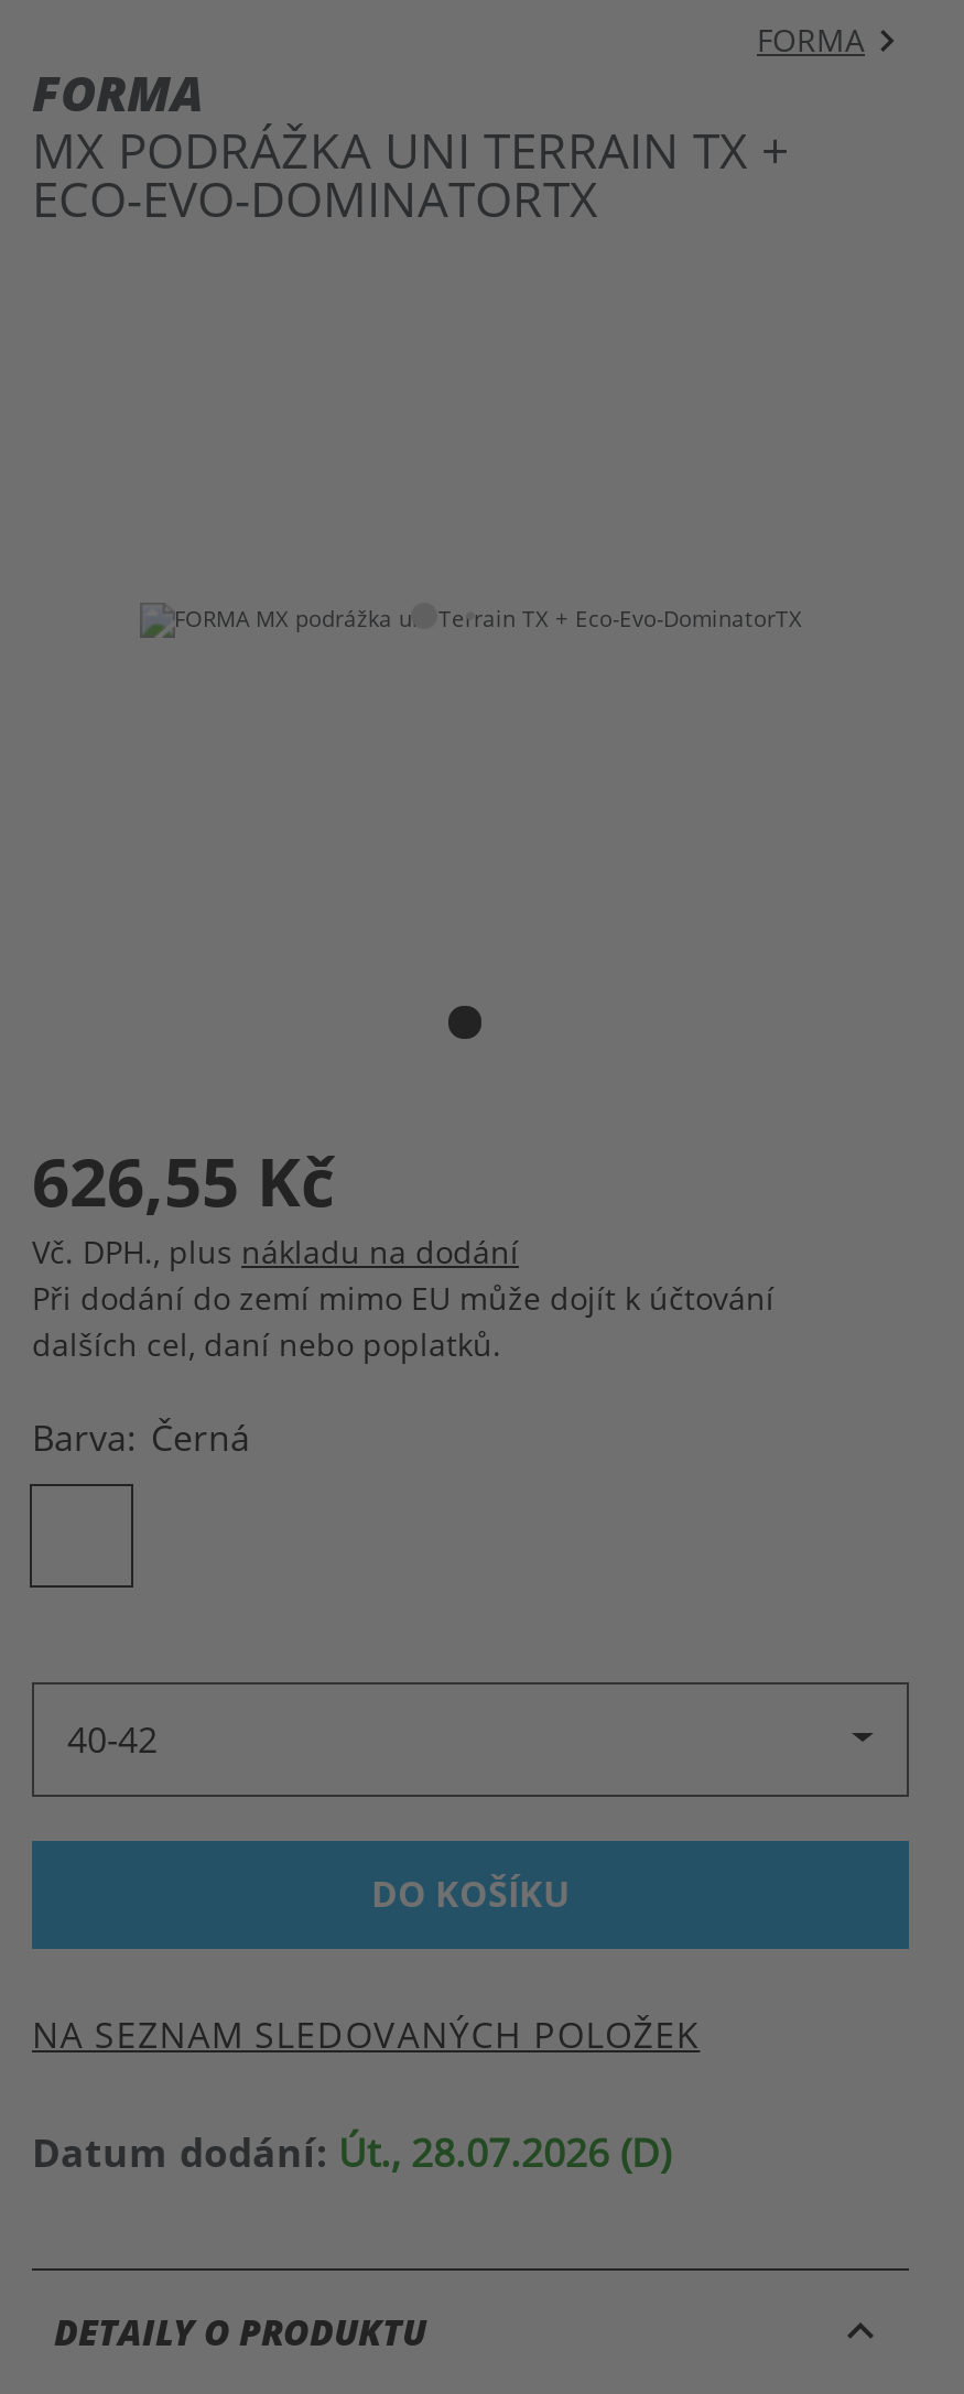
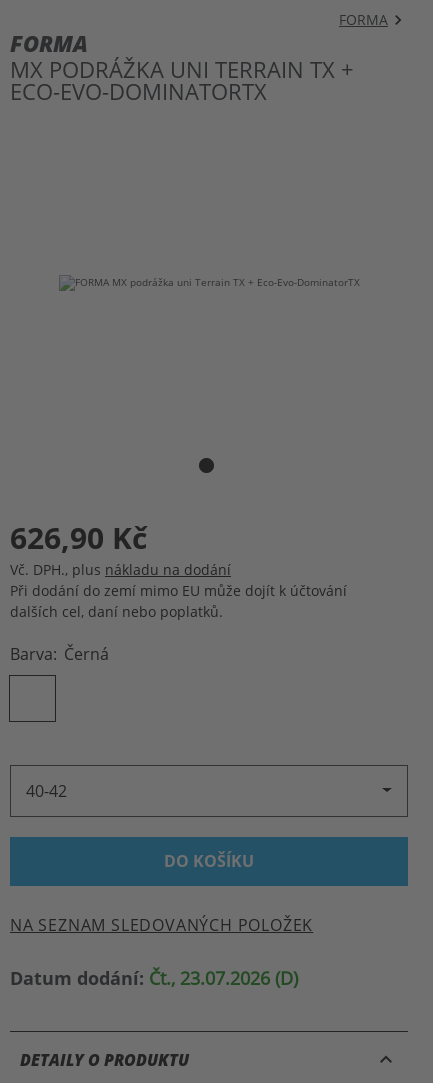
[32,1135,334,1225] 626,55 Kč -> [10,516,147,557] 626,90 Kč
[32,2124,671,2177] Datum dodání: Út., 28.07.2026 (D) -> [10,965,298,989] Datum dodání: Čt., 23.07.2026 (D)

